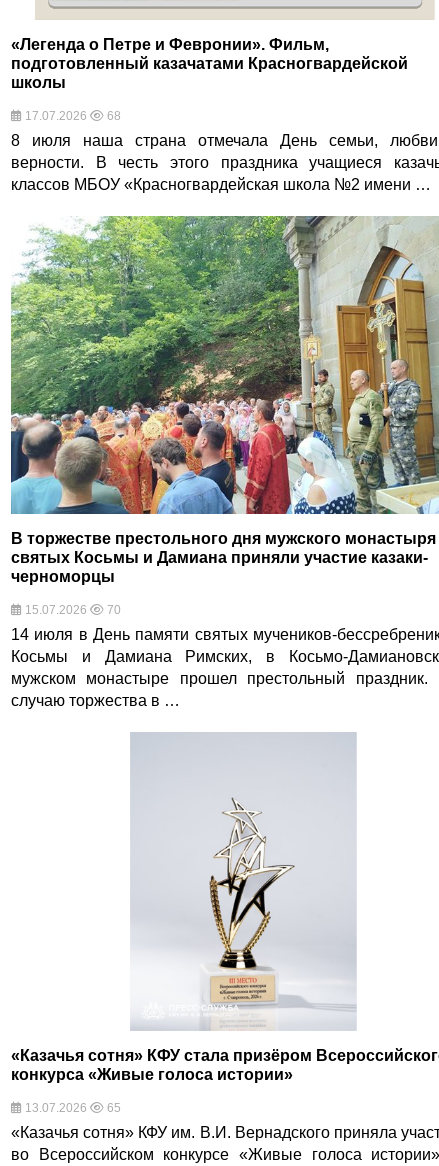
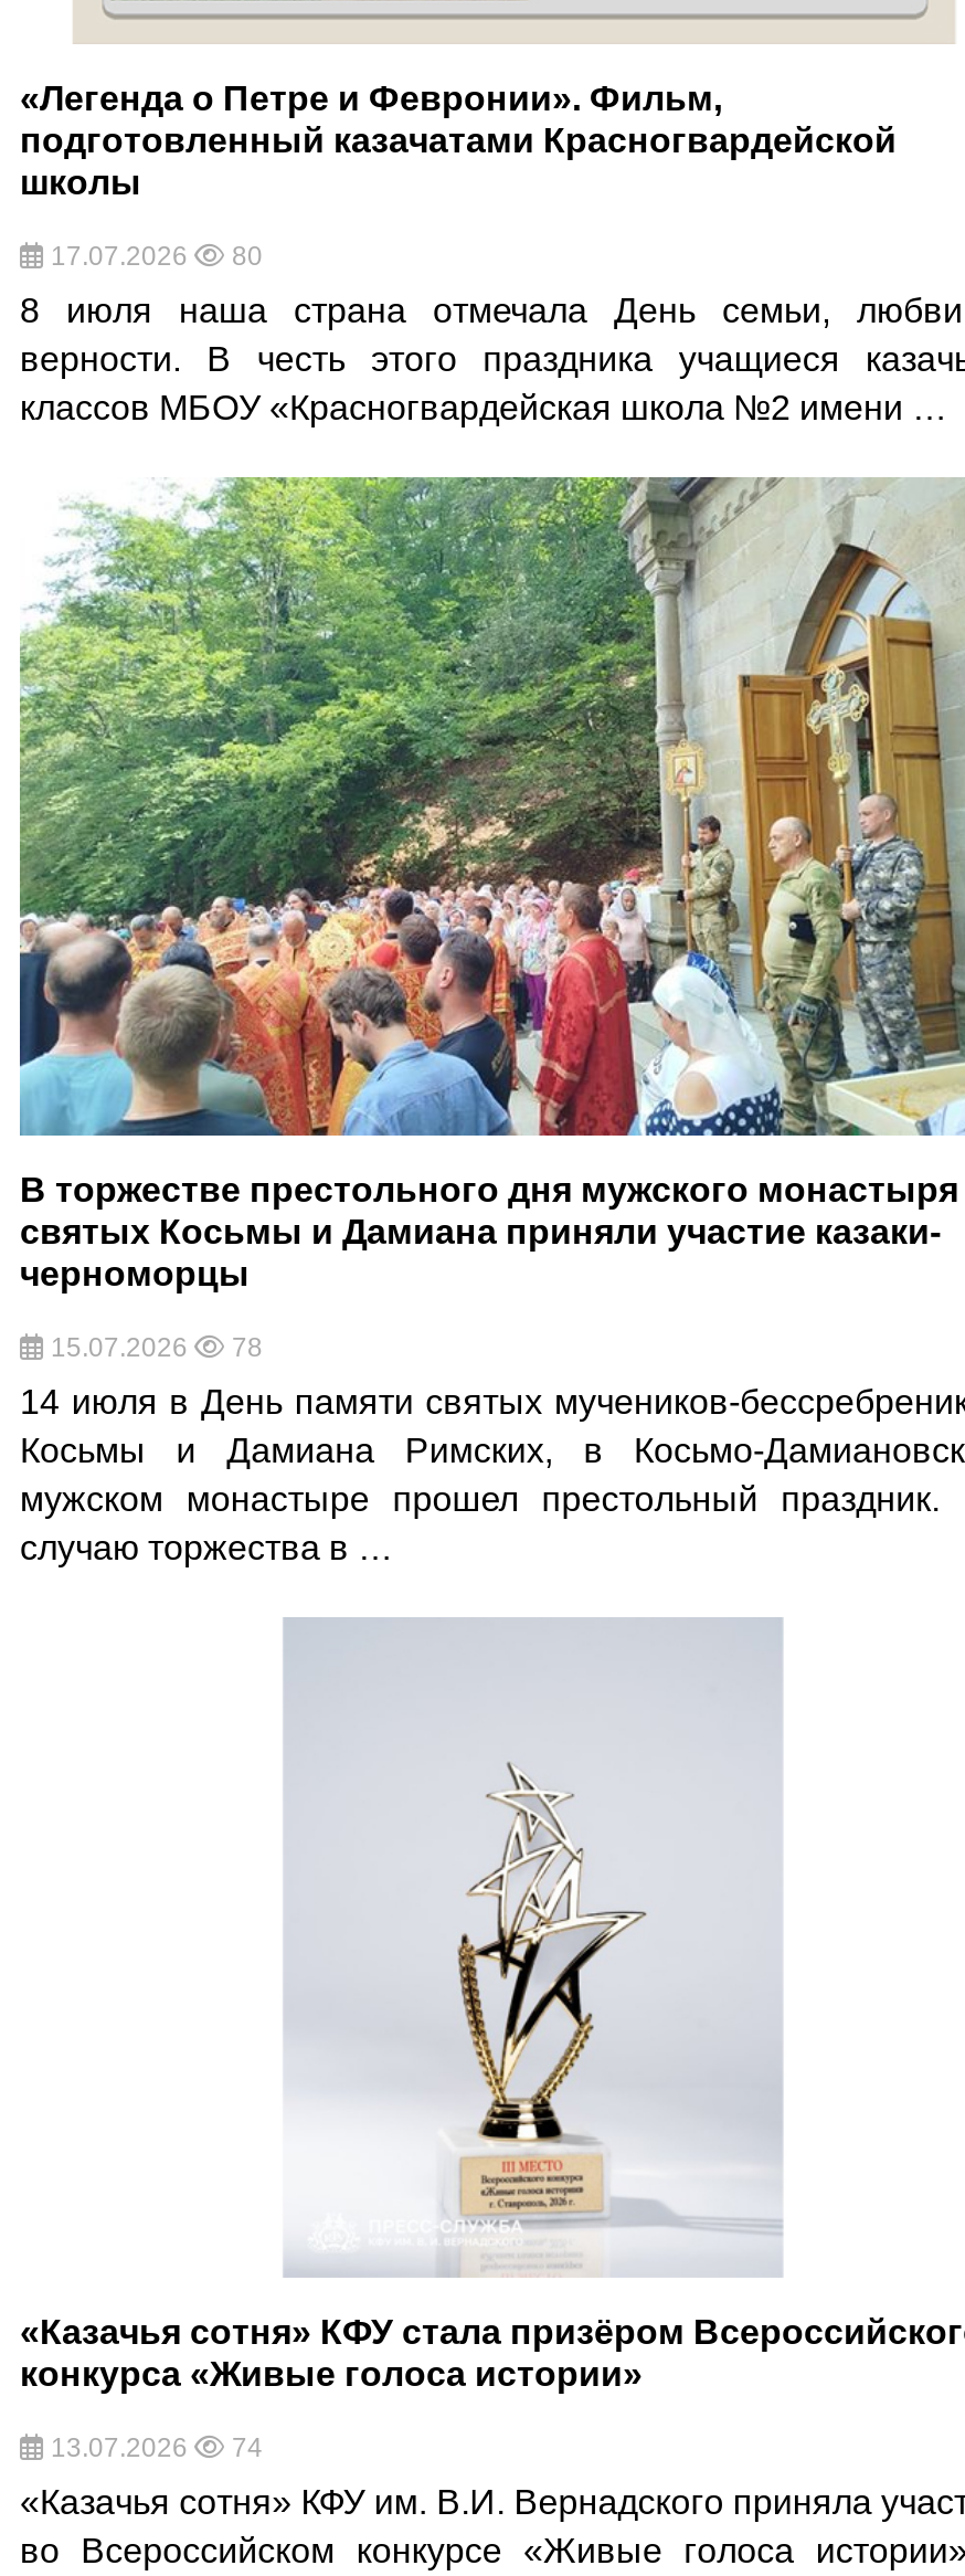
[22,109,121,123] 17.07.2026 68 -> [44,241,263,272] 17.07.2026 80
[22,603,121,617] 15.07.2026 70 -> [44,1333,263,1364] 15.07.2026 78
[22,1101,121,1115] 13.07.2026 65 -> [44,2432,263,2462] 13.07.2026 74

